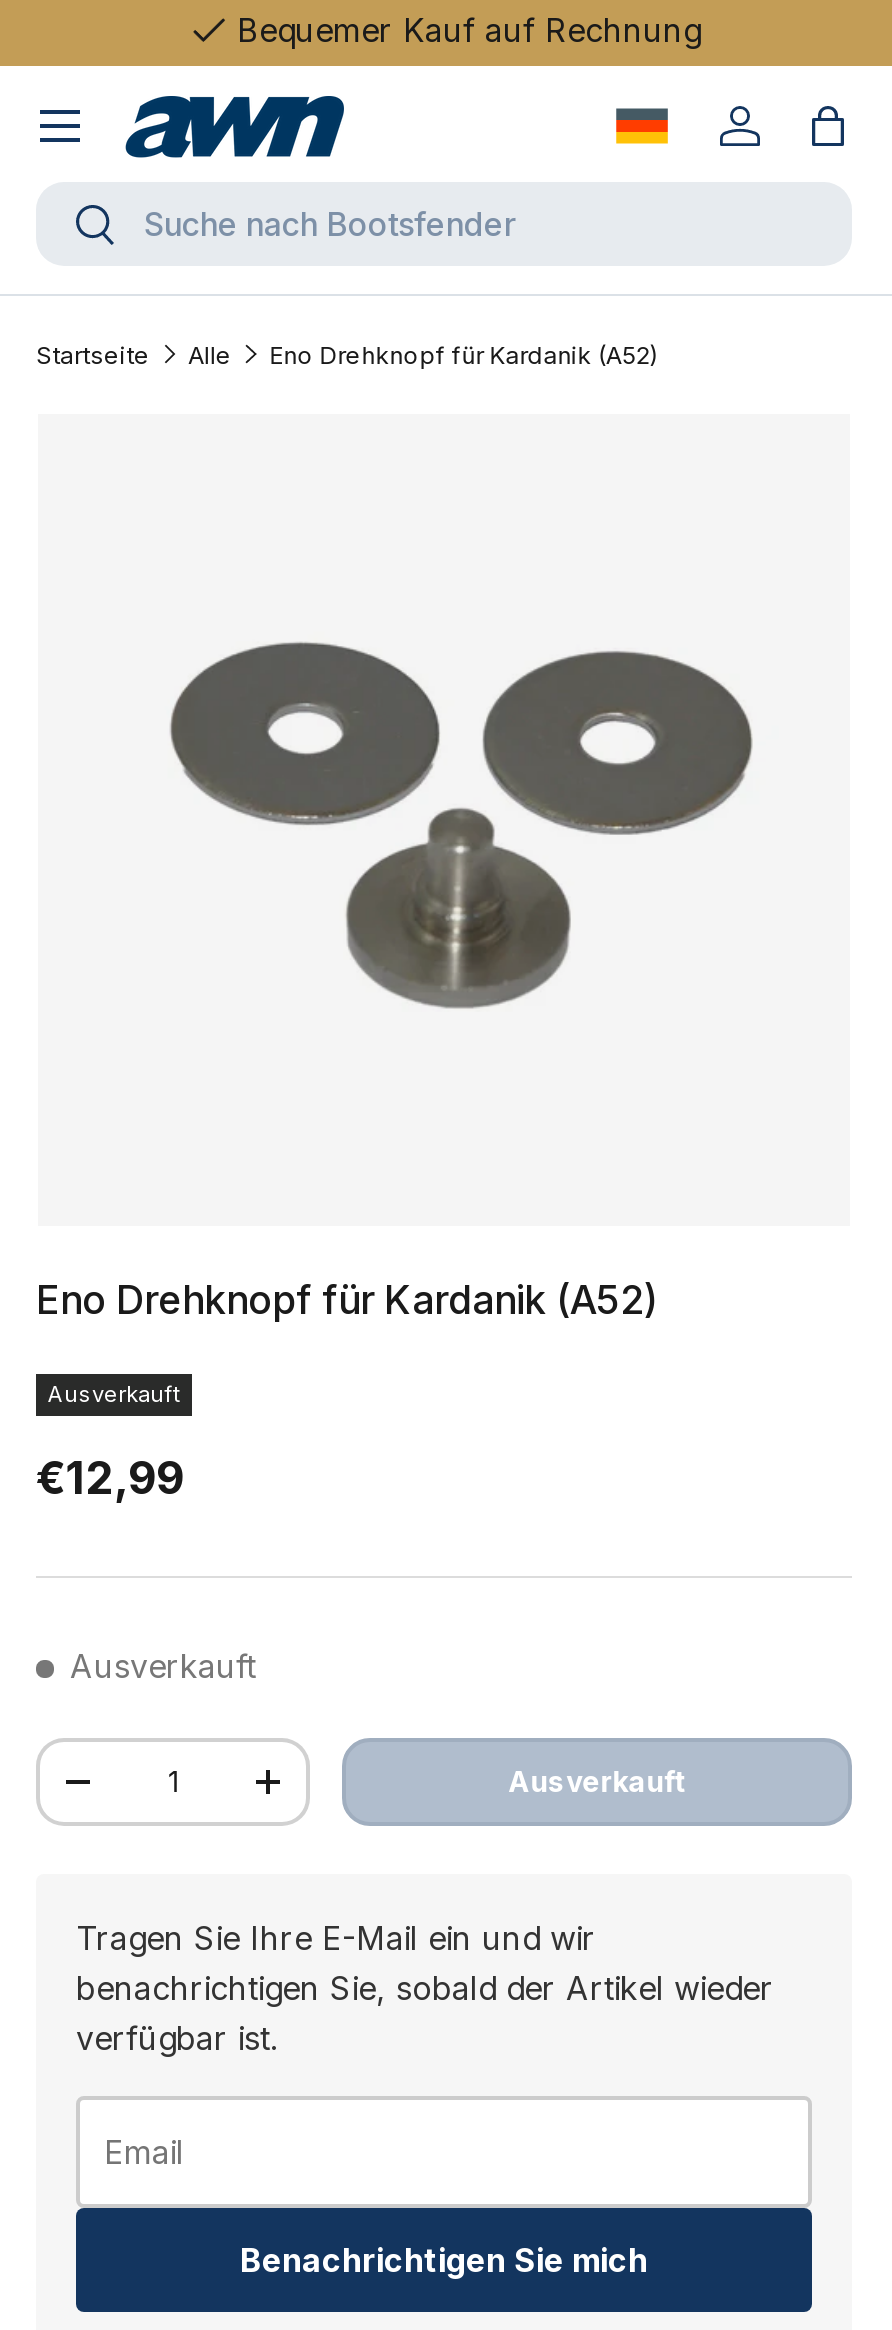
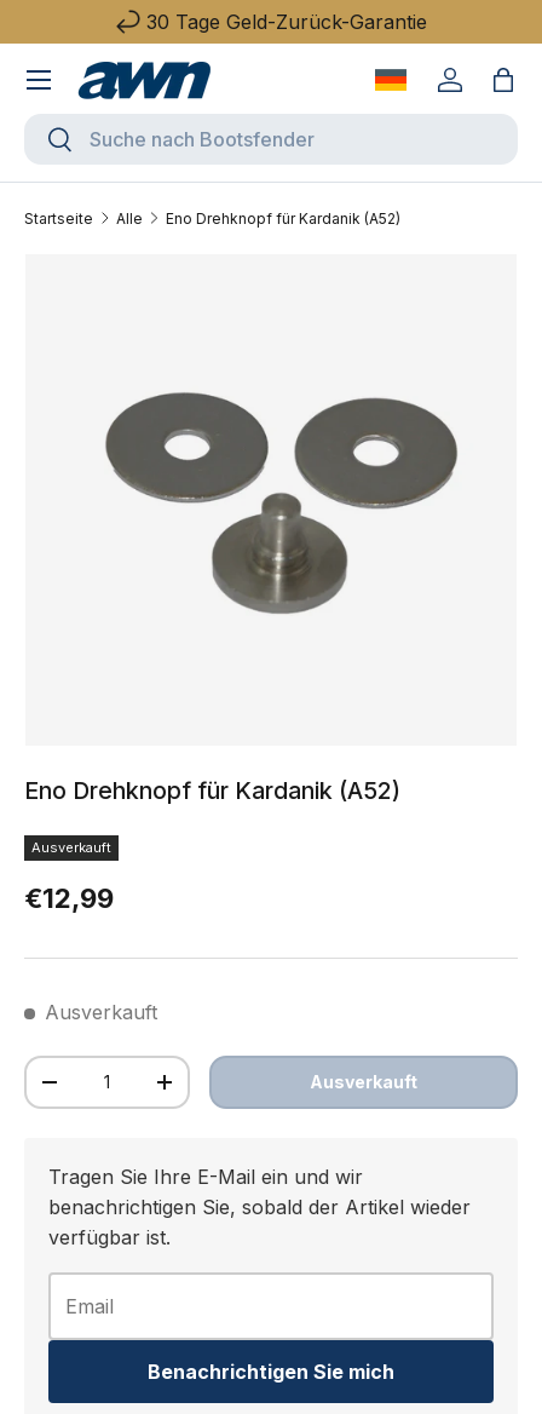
[237,10,701,50] Bequemer Kauf auf Rechnung -> [146,10,426,34] 30 Tage Geld-Zurück-Garantie

